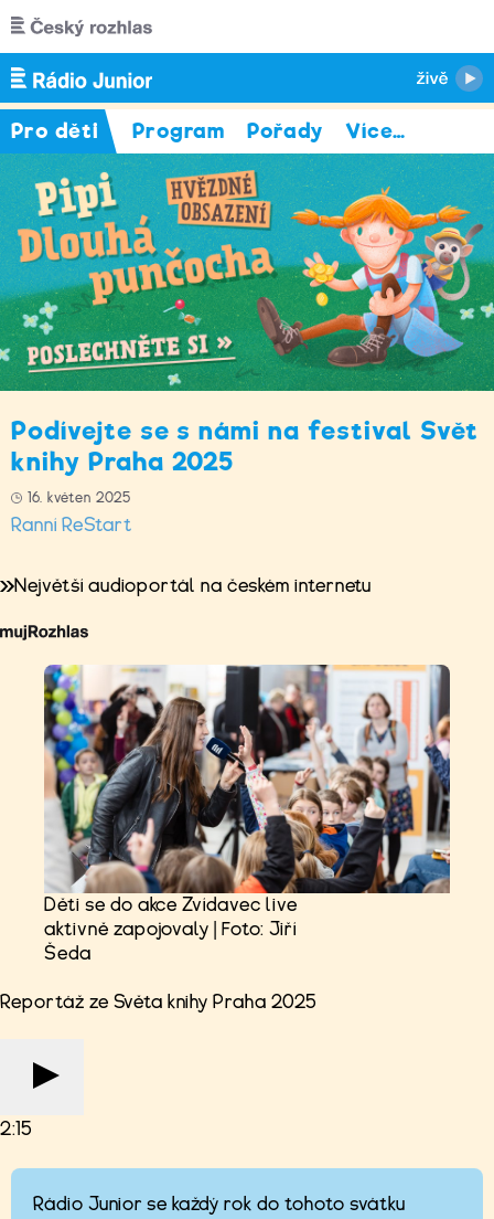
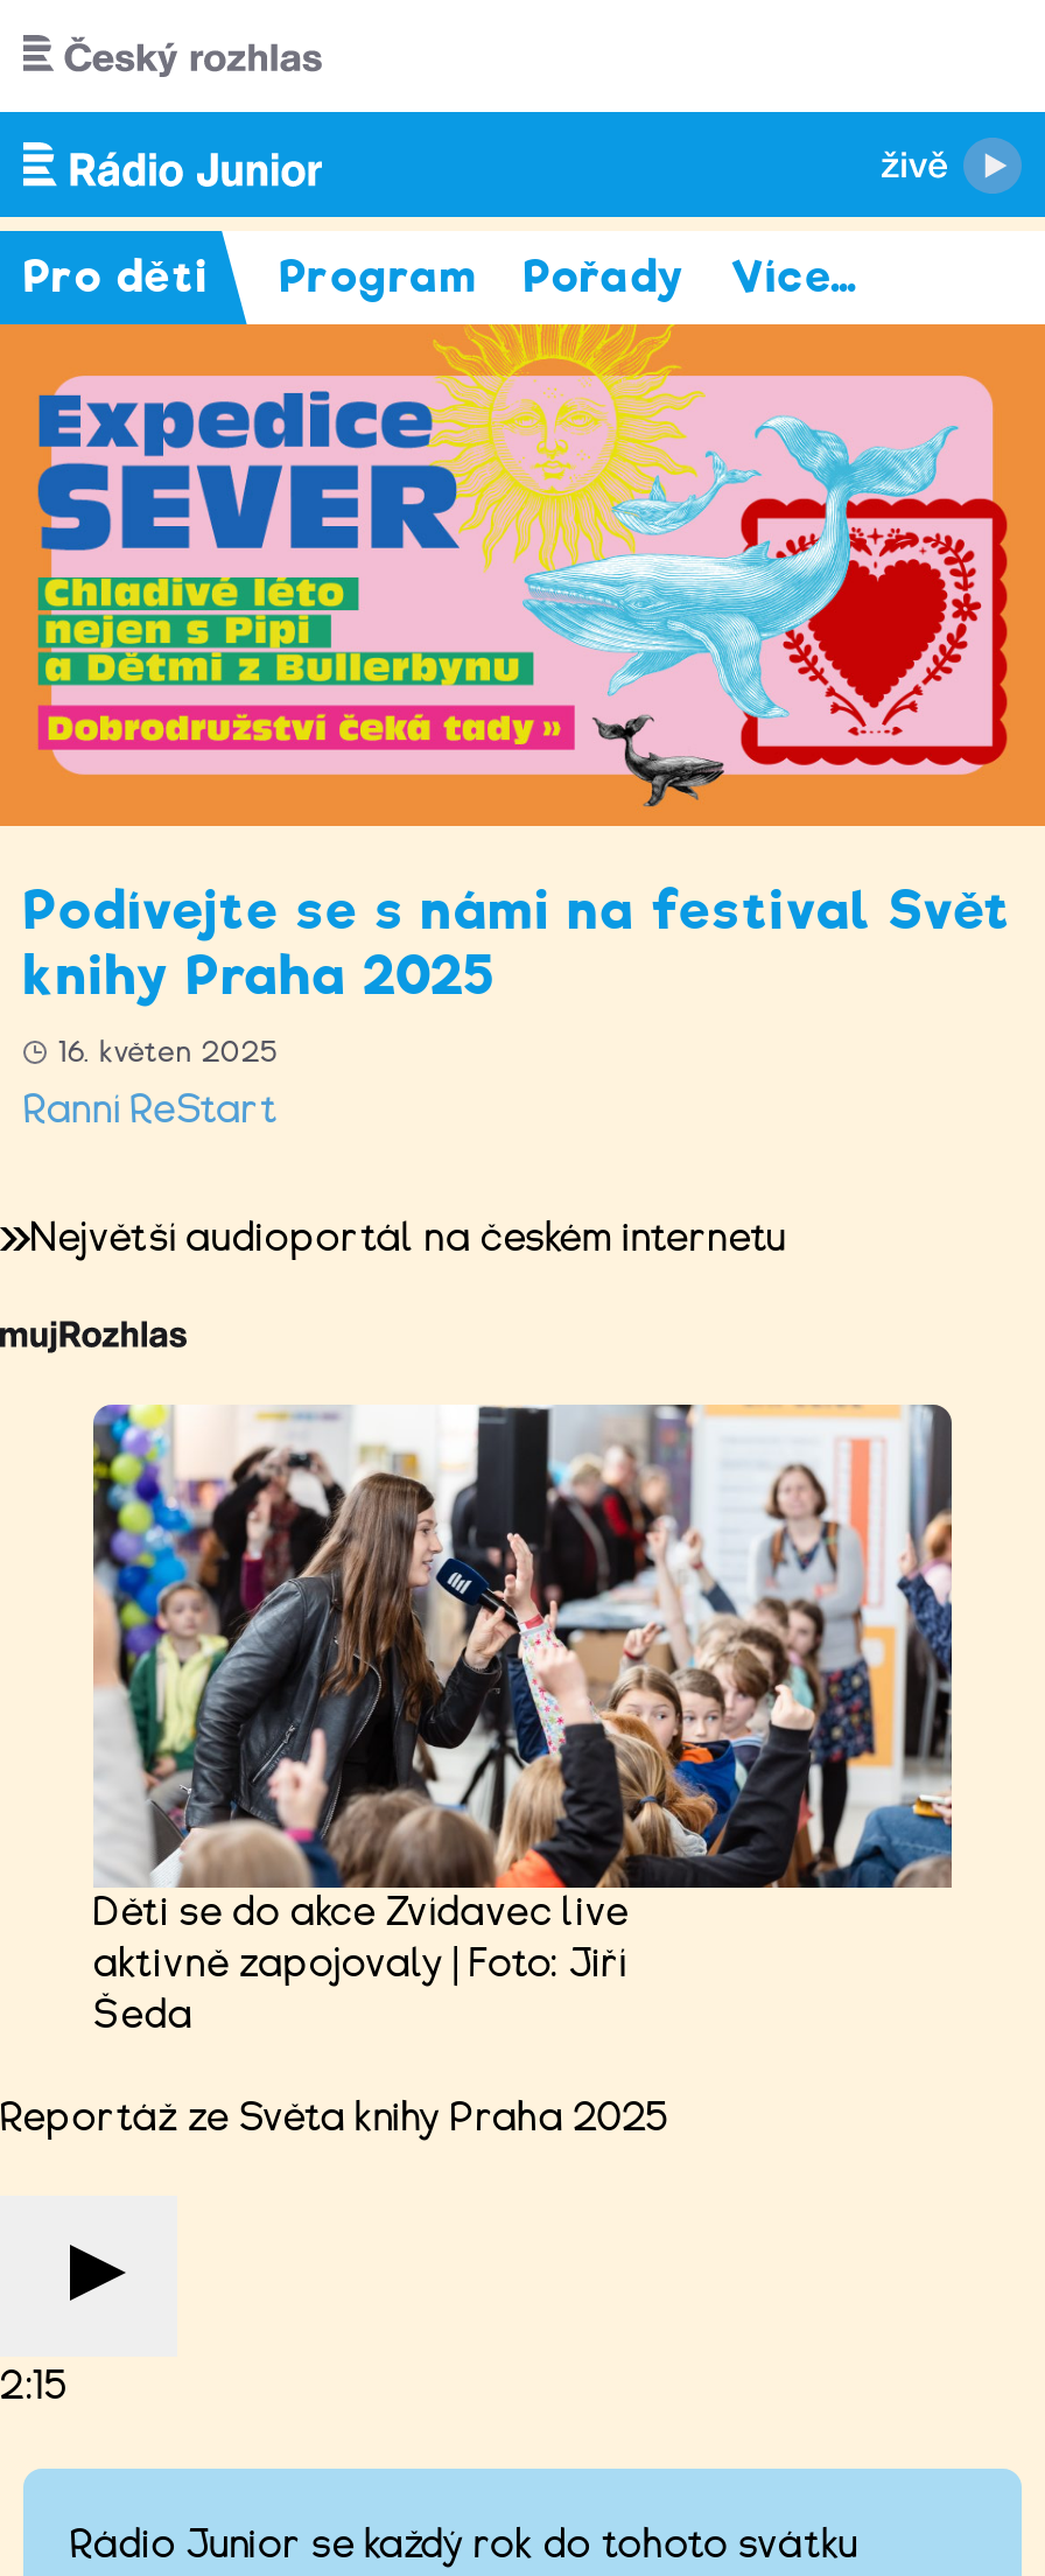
[3,152,491,392] [image] -> [7,322,1038,828] [image]

